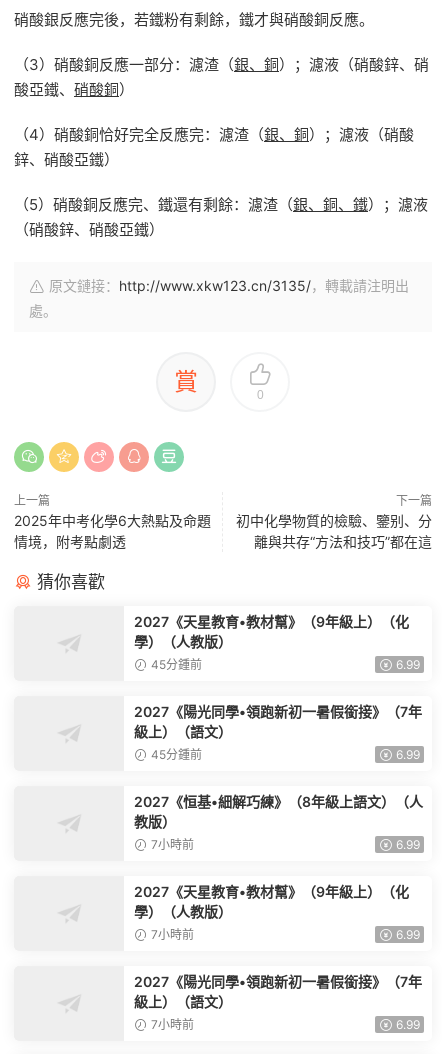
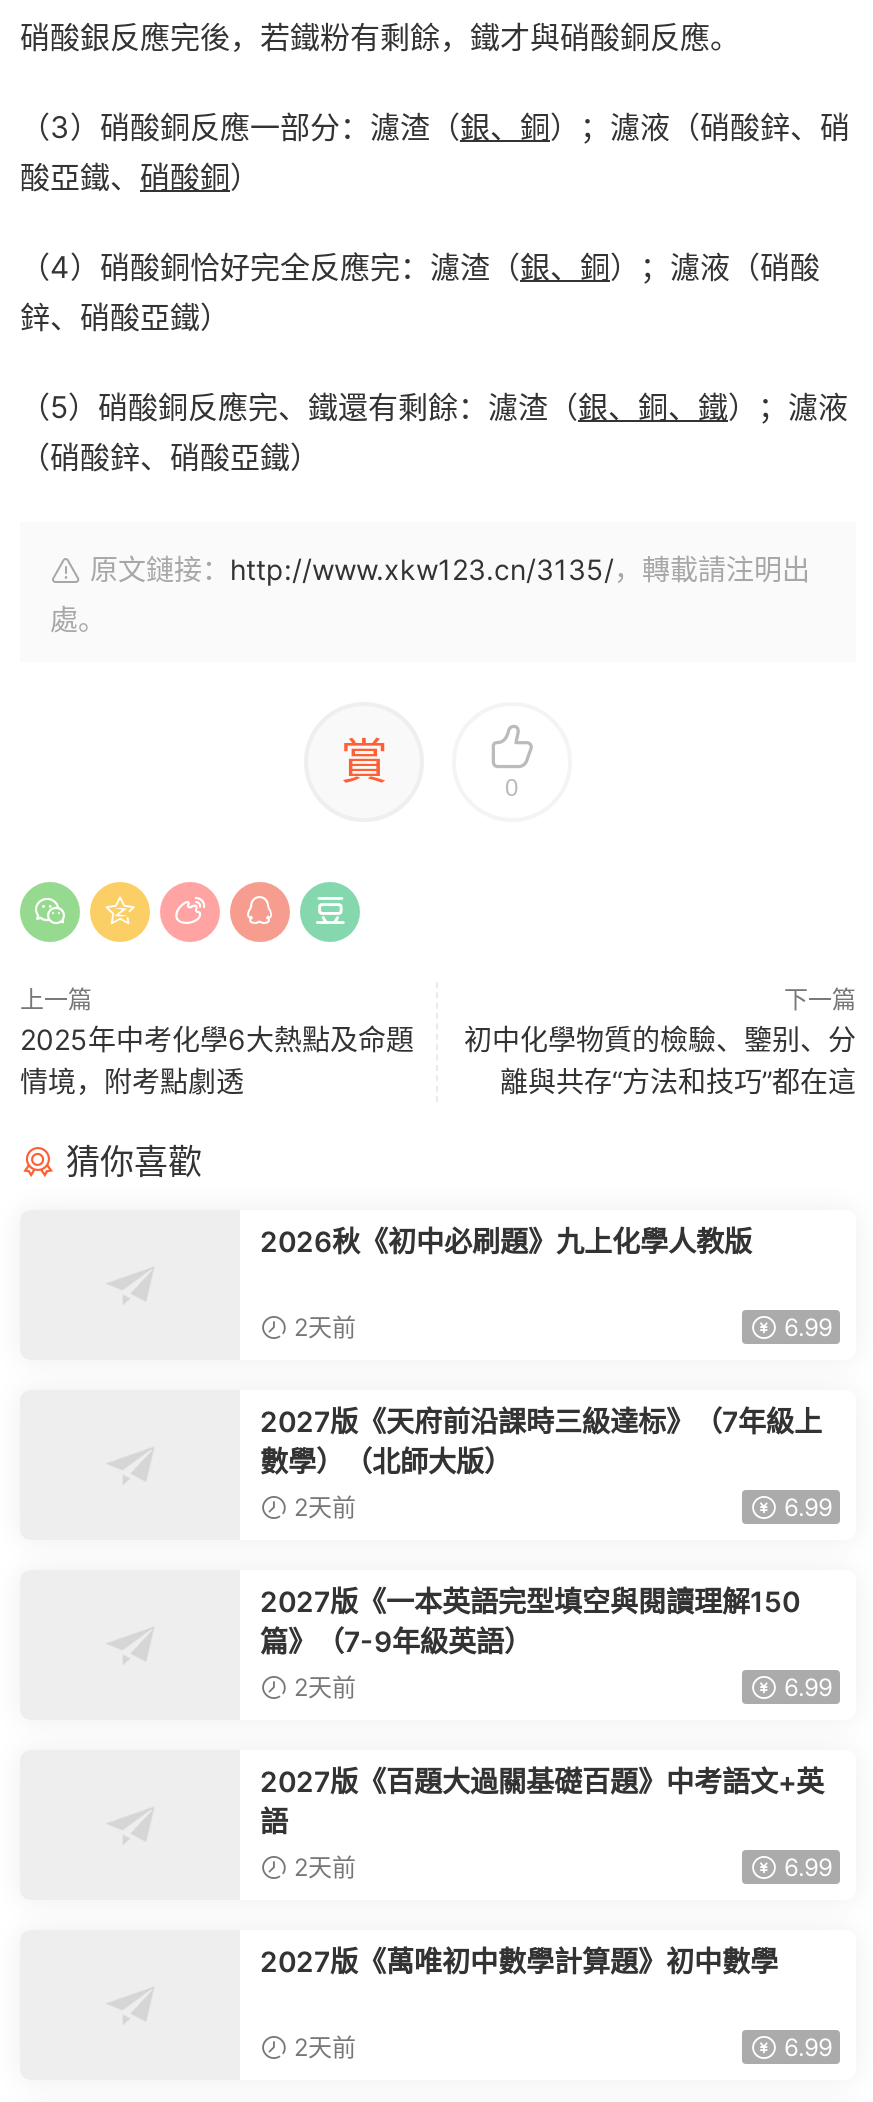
[134,613,409,672] 2027《天星教育•教材幫》（9年級上）（化 | 學）（人教版） | 45分鍾前 -> [260,1223,752,1341] 2026秋《初中必刷題》九上化學人教版 | 2天前
[134,703,422,762] 2027《陽光同學•領跑新初一暑假銜接》（7年 | 級上）（語文） | 45分鍾前 -> [260,1403,822,1521] 2027版《天府前沿課時三級達标》（7年級上 | 數學）（北師大版） | 2天前
[134,793,423,852] 2027《恒基•細解巧練》（8年級上語文）（人 | 教版） | 7小時前 -> [260,1583,800,1701] 2027版《一本英語完型填空與閱讀理解150 | 篇》（7-9年級英語） | 2天前
[134,883,409,942] 2027《天星教育•教材幫》（9年級上）（化 | 學）（人教版） | 7小時前 -> [260,1763,824,1881] 2027版《百題大過關基礎百題》中考語文+英 | 語 | 2天前
[134,973,422,1032] 2027《陽光同學•領跑新初一暑假銜接》（7年 | 級上）（語文） | 7小時前 -> [260,1943,778,2061] 2027版《萬唯初中數學計算題》初中數學 | 2天前

